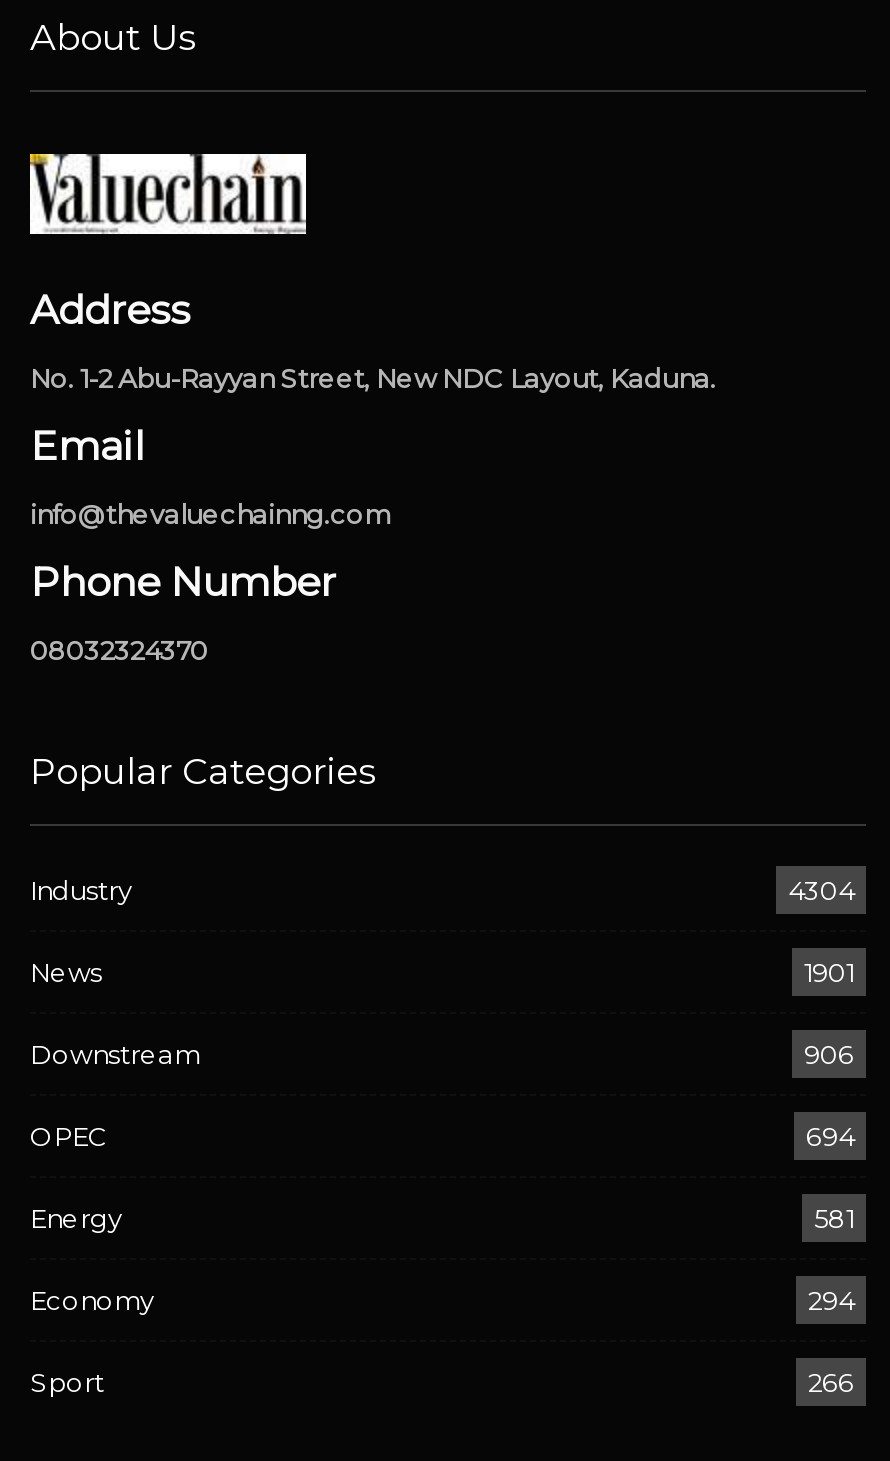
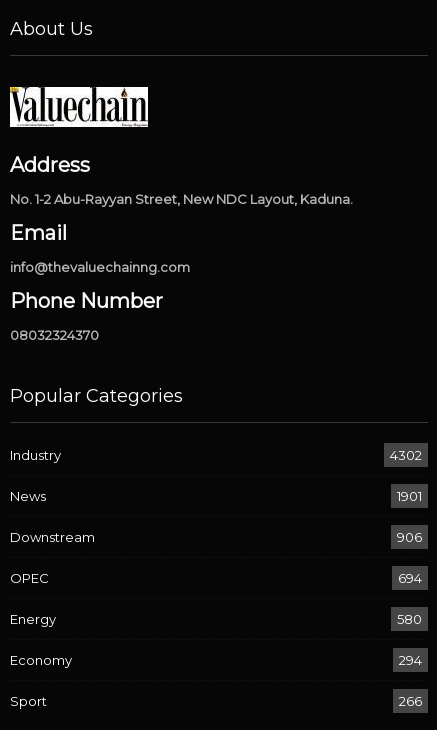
[788,874,854,906] 4304 -> [390,447,422,463] 4302
[814,1202,854,1234] 581 -> [397,611,422,627] 580

